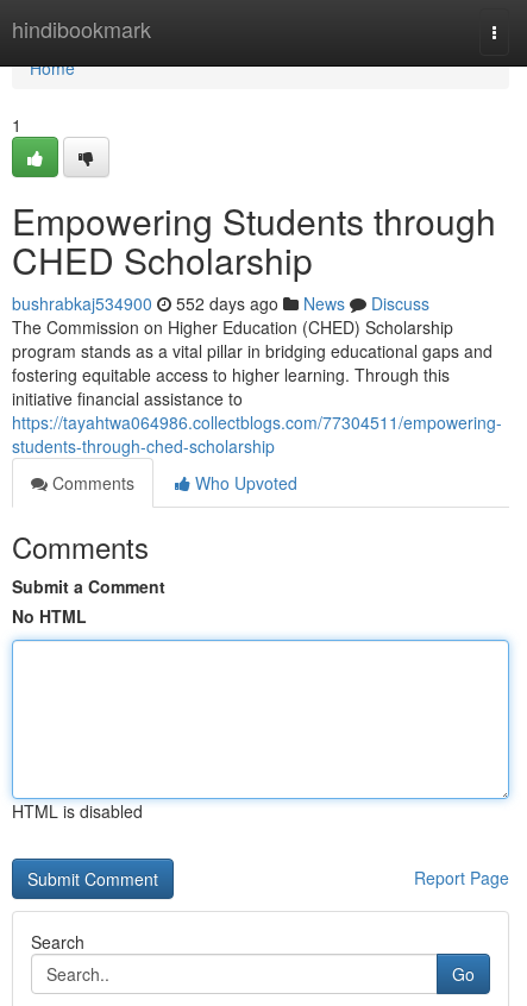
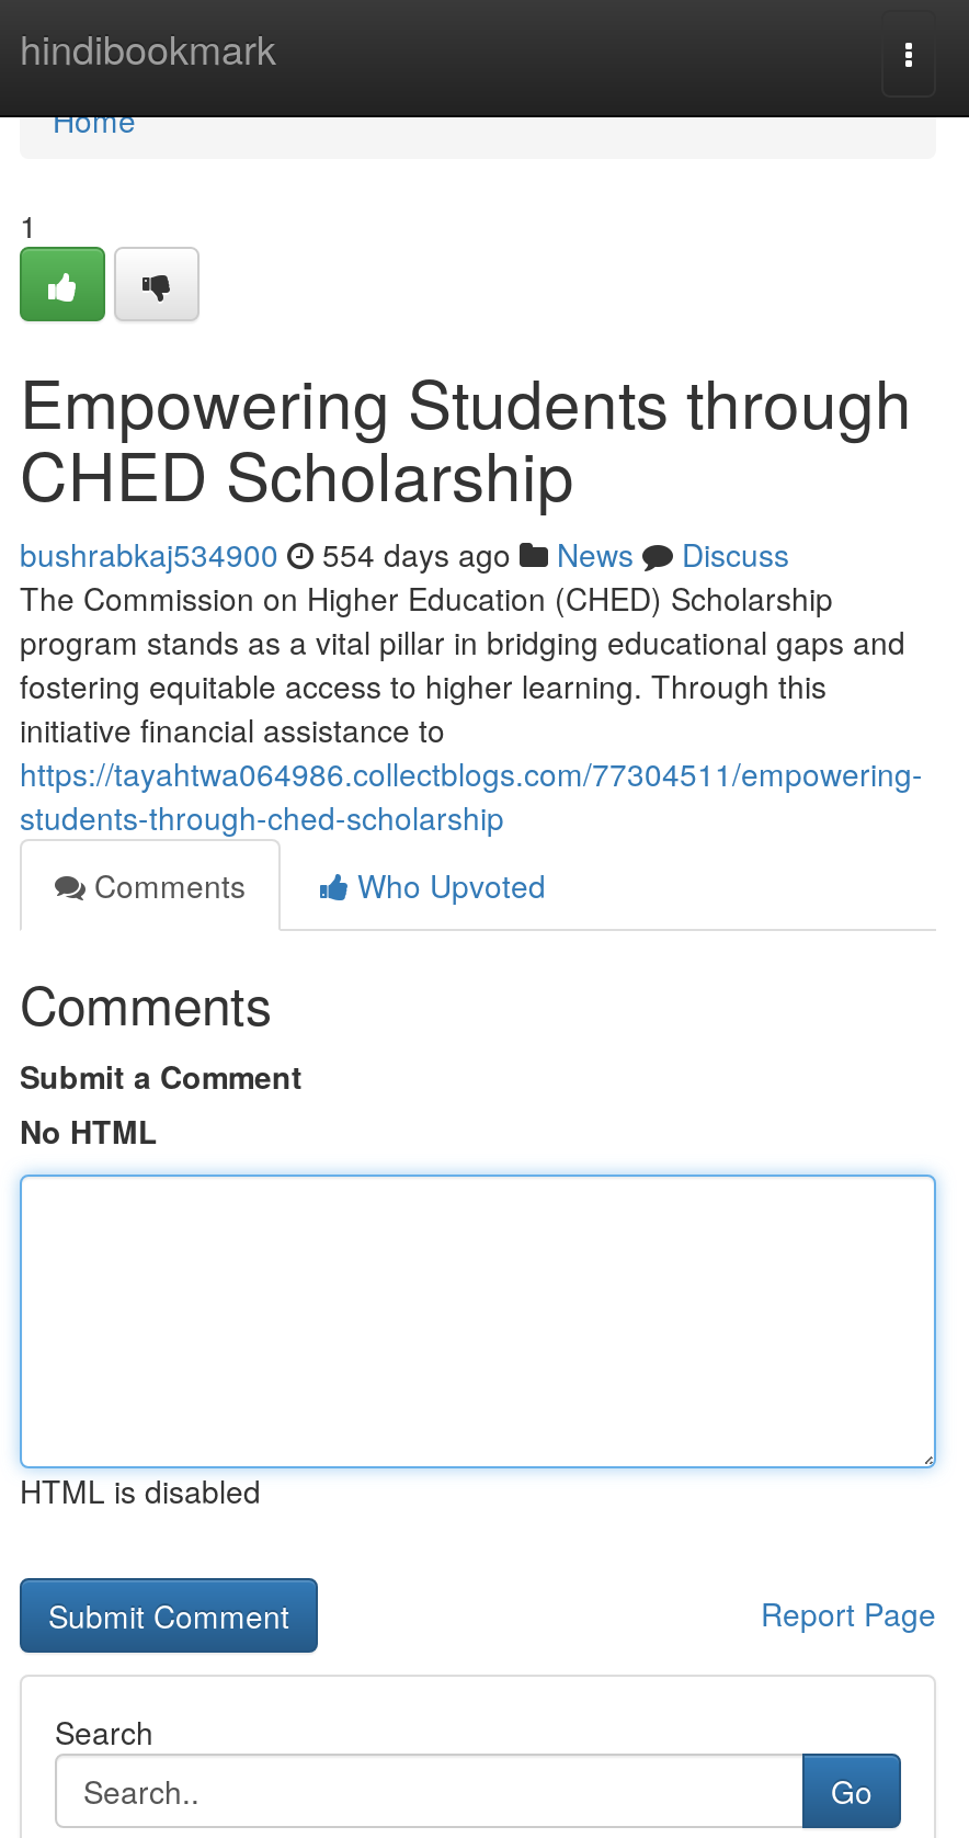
[12,291,429,315] bushrabkaj534900 552 days ago News Discuss -> [20,532,789,576] bushrabkaj534900 554 days ago News Discuss

